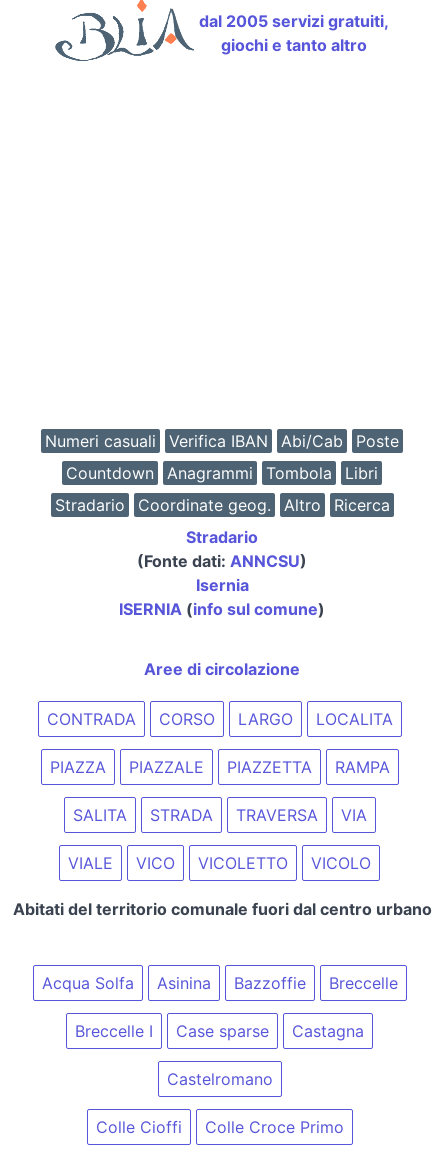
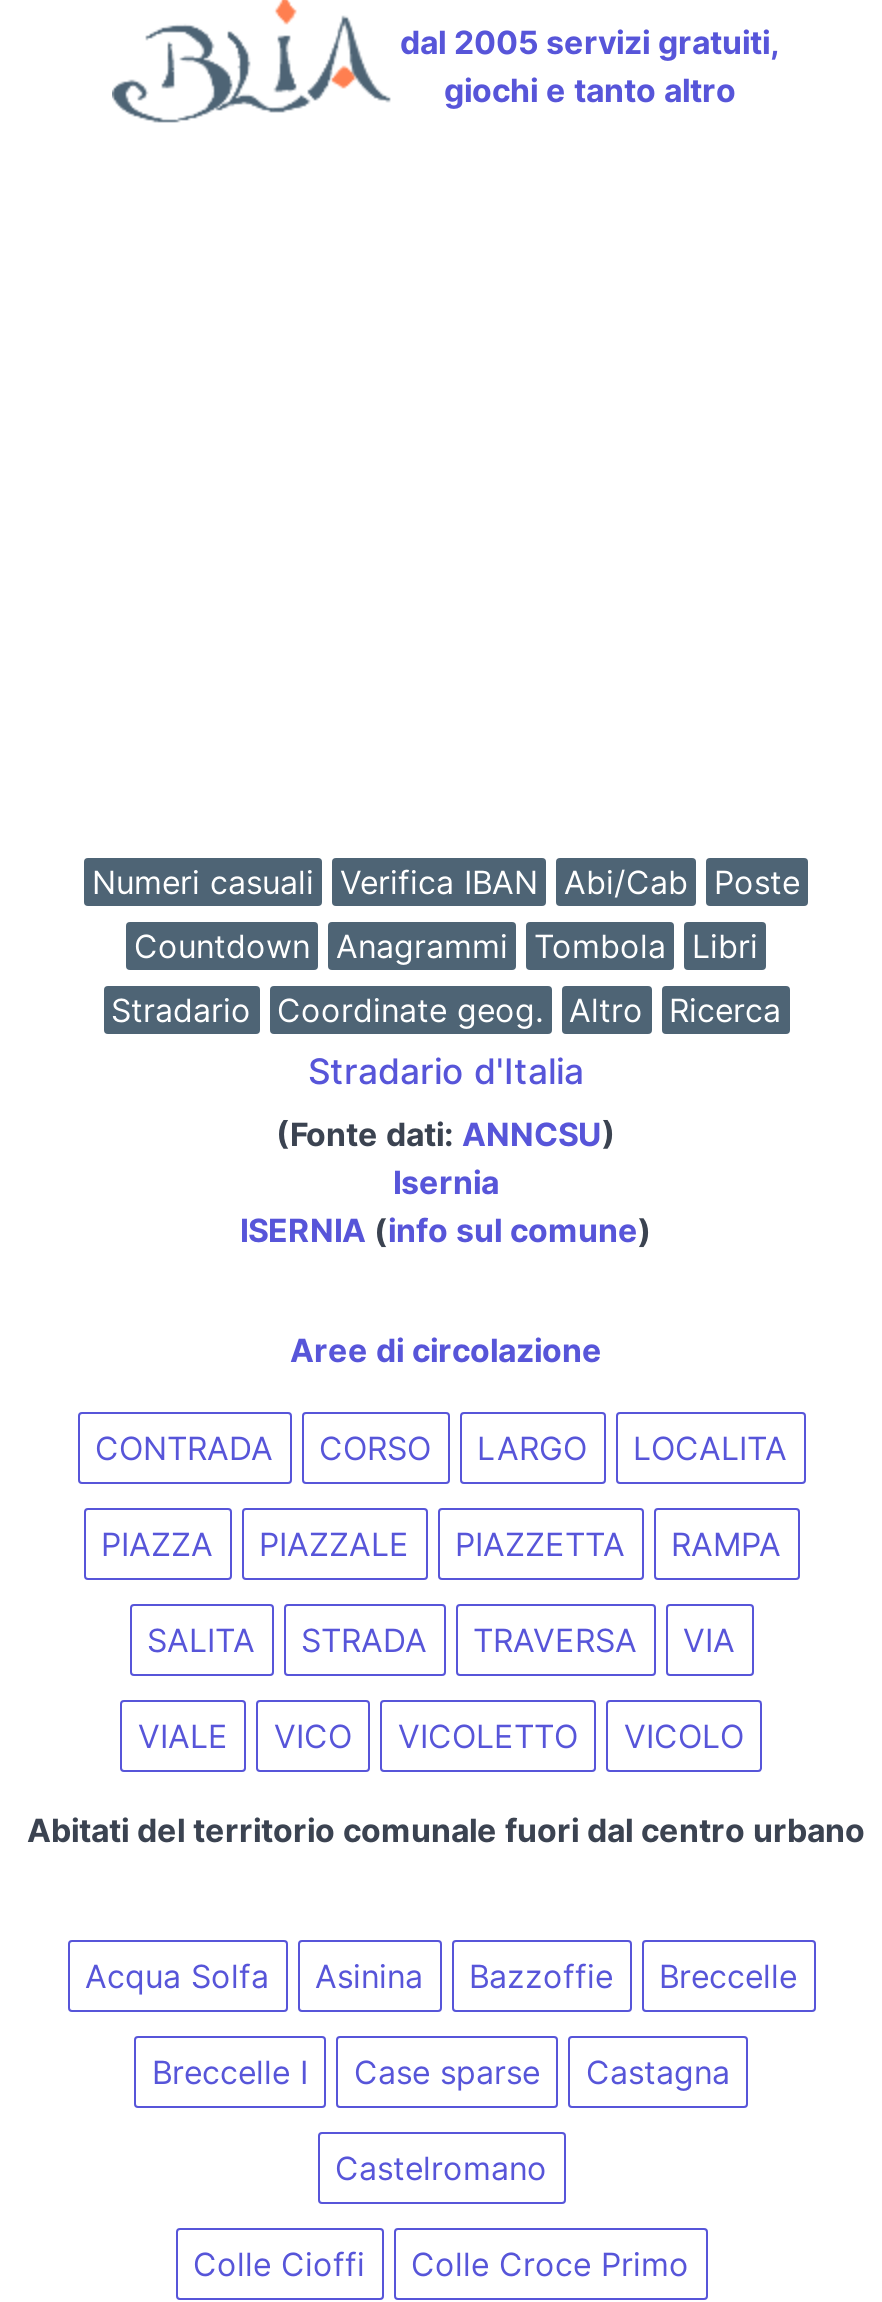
[186,527,258,547] Stradario -> [308,1050,584,1092] Stradario d'Italia

